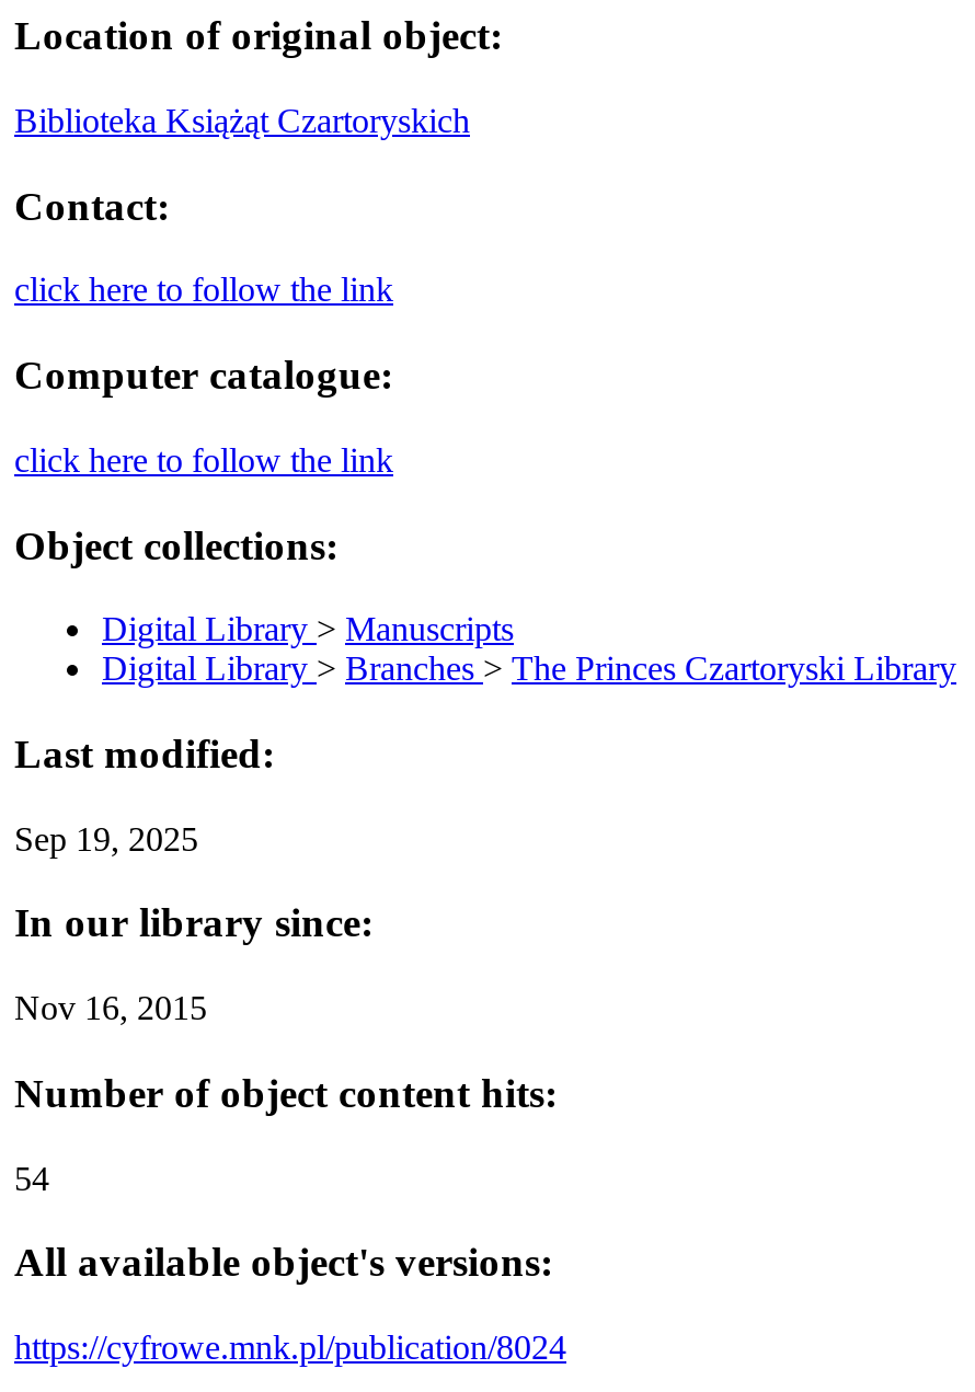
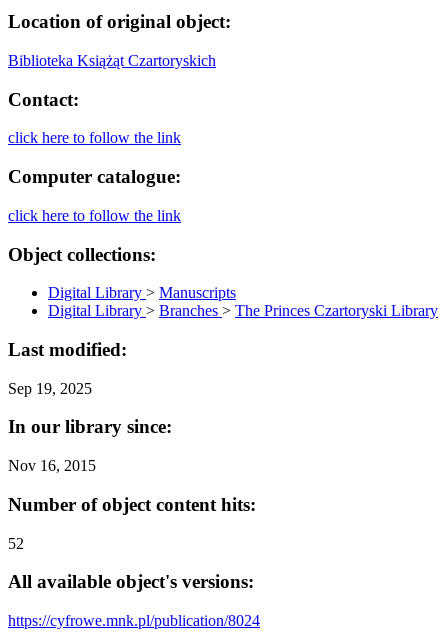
[14,1159,49,1196] 54 -> [8,534,24,551] 52

